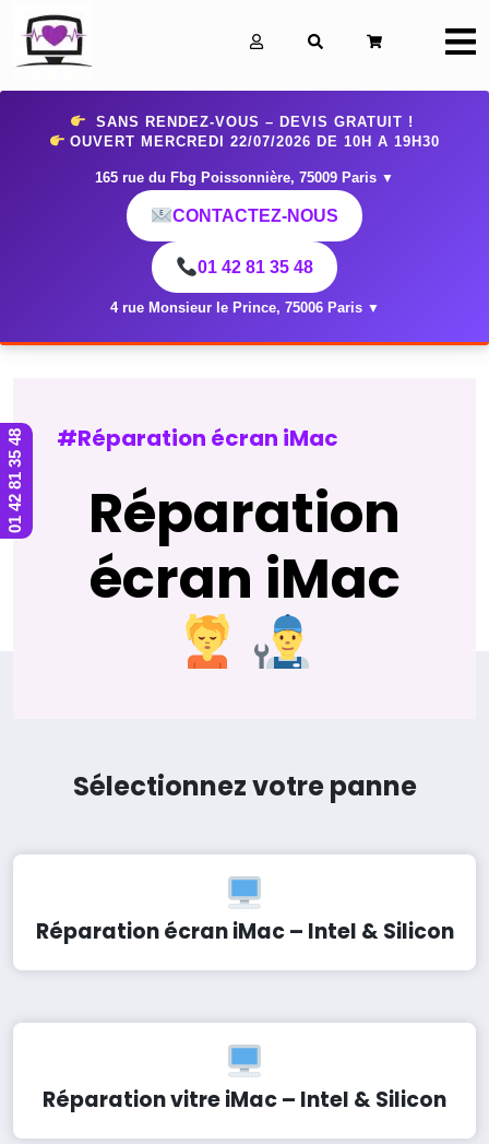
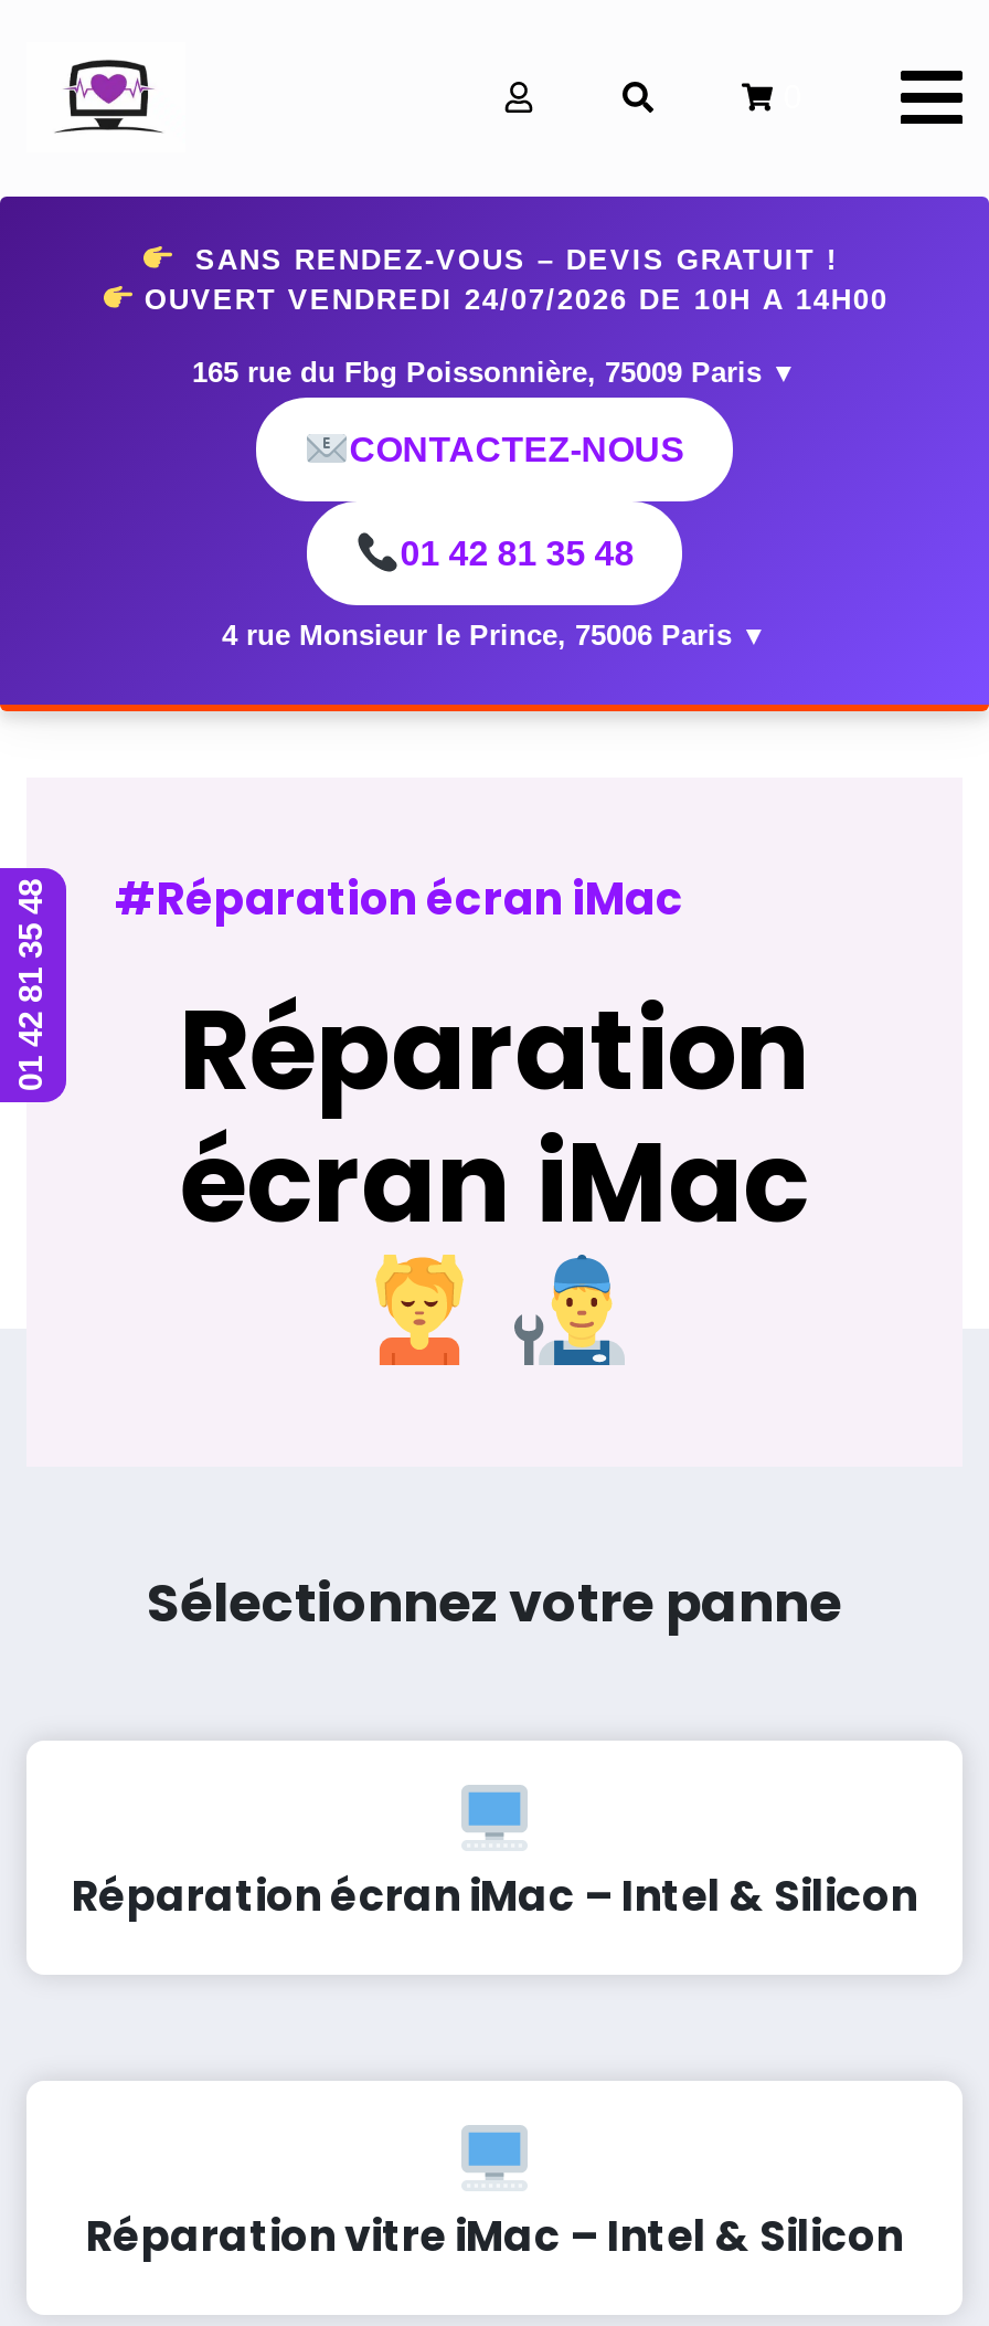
[17,14,92,68] [image] -> [40,44,181,148] [image]
[65,133,440,150] OUVERT MERCREDI 22/07/2026 DE 10H A 19H30 -> [133,283,888,316] OUVERT VENDREDI 24/07/2026 DE 10H A 14H00

